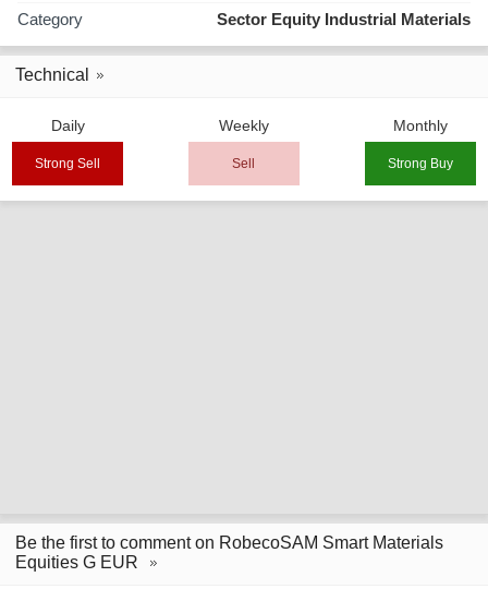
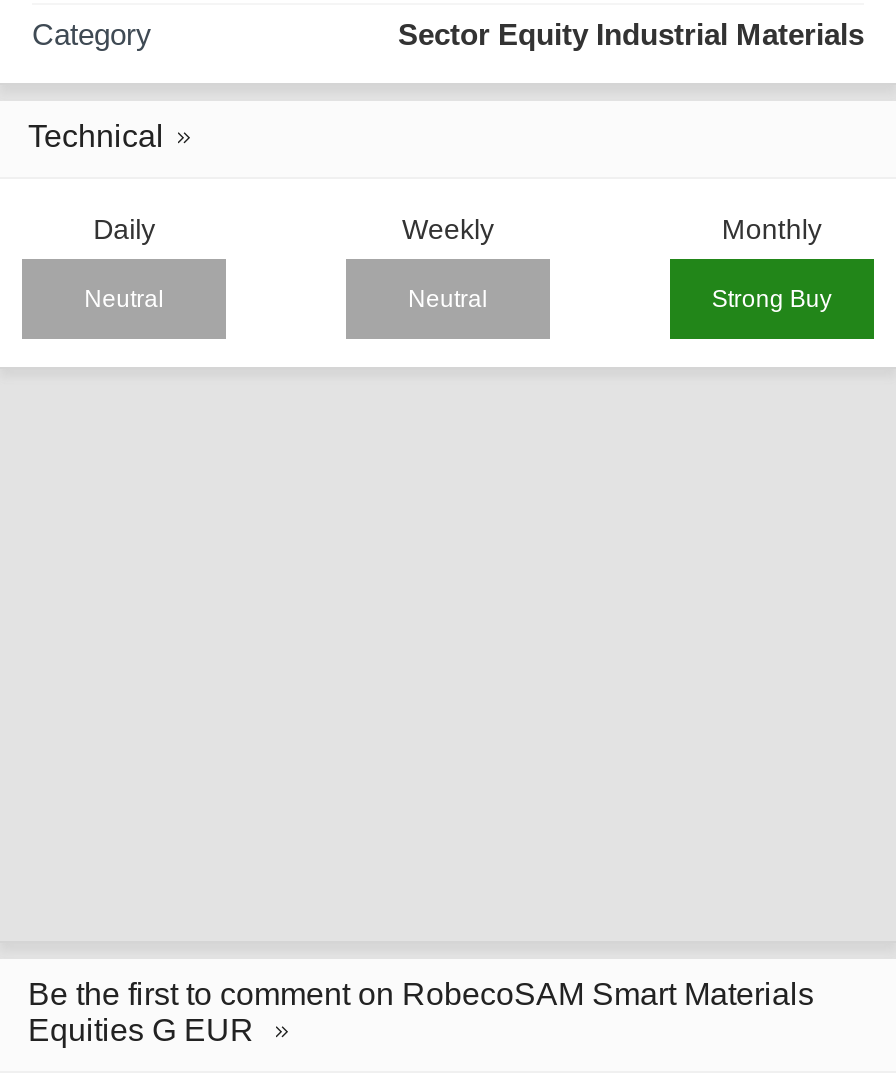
[35,156,255,171] Strong Sell | Sell -> [84,285,488,313] Neutral | Neutral

